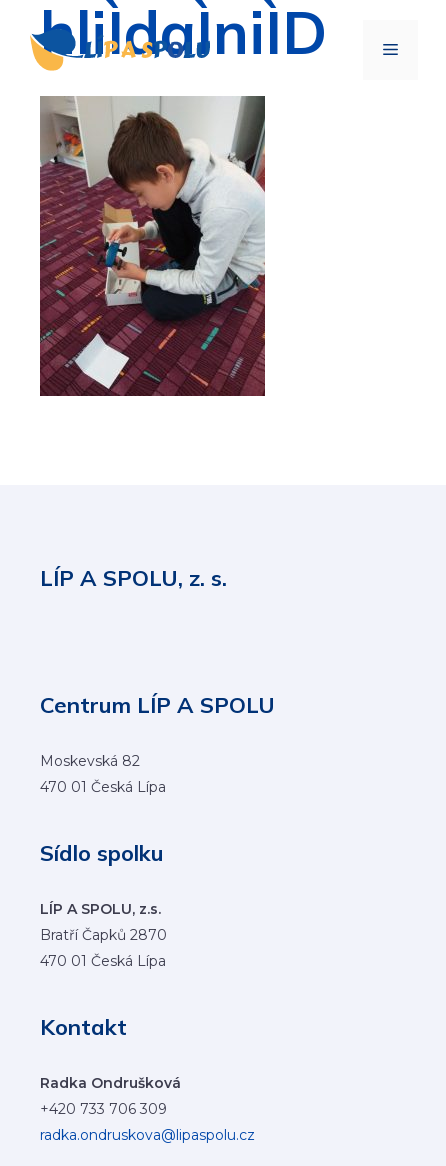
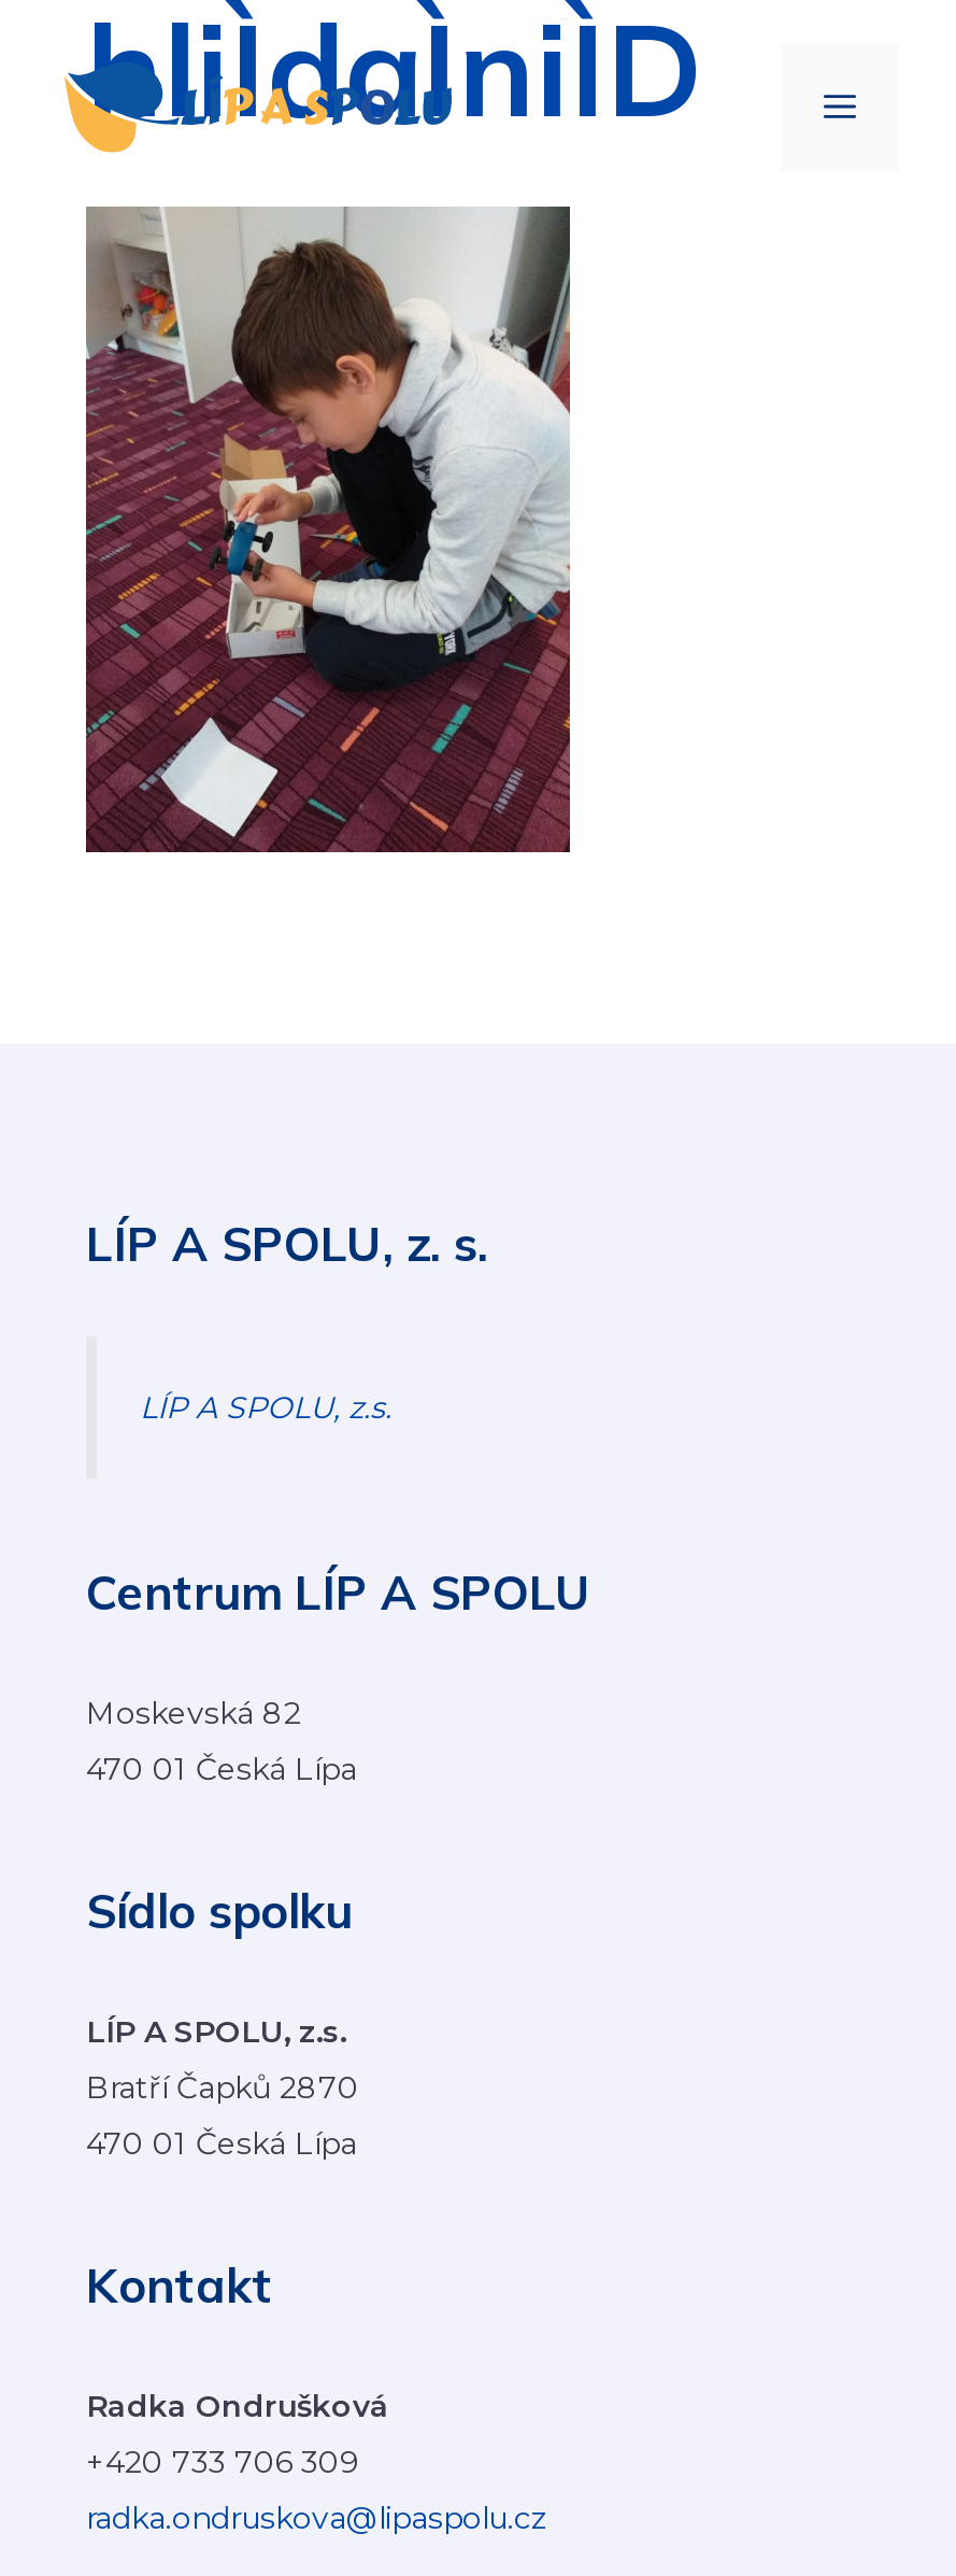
none -> [140,1388,391,1427] LÍP A SPOLU, z.s.

